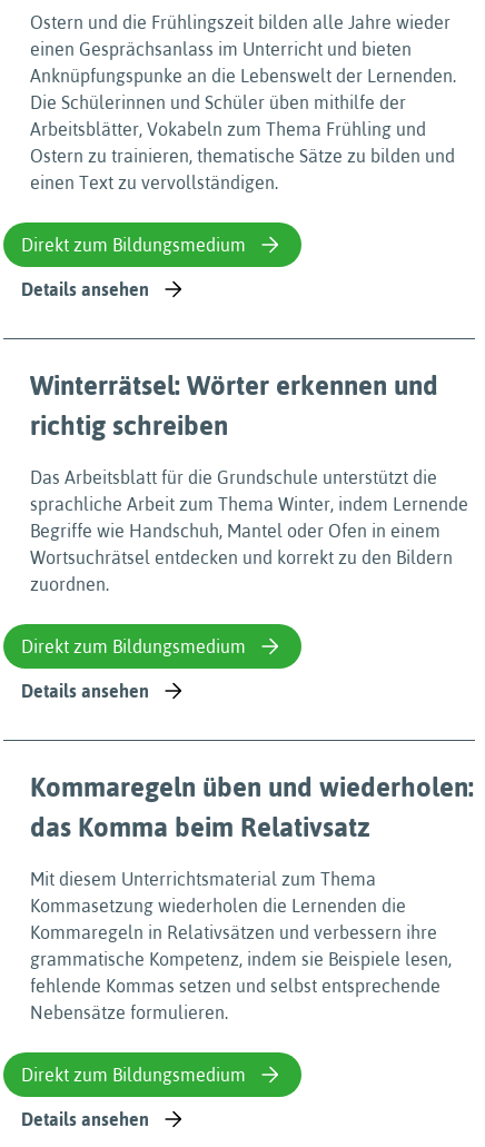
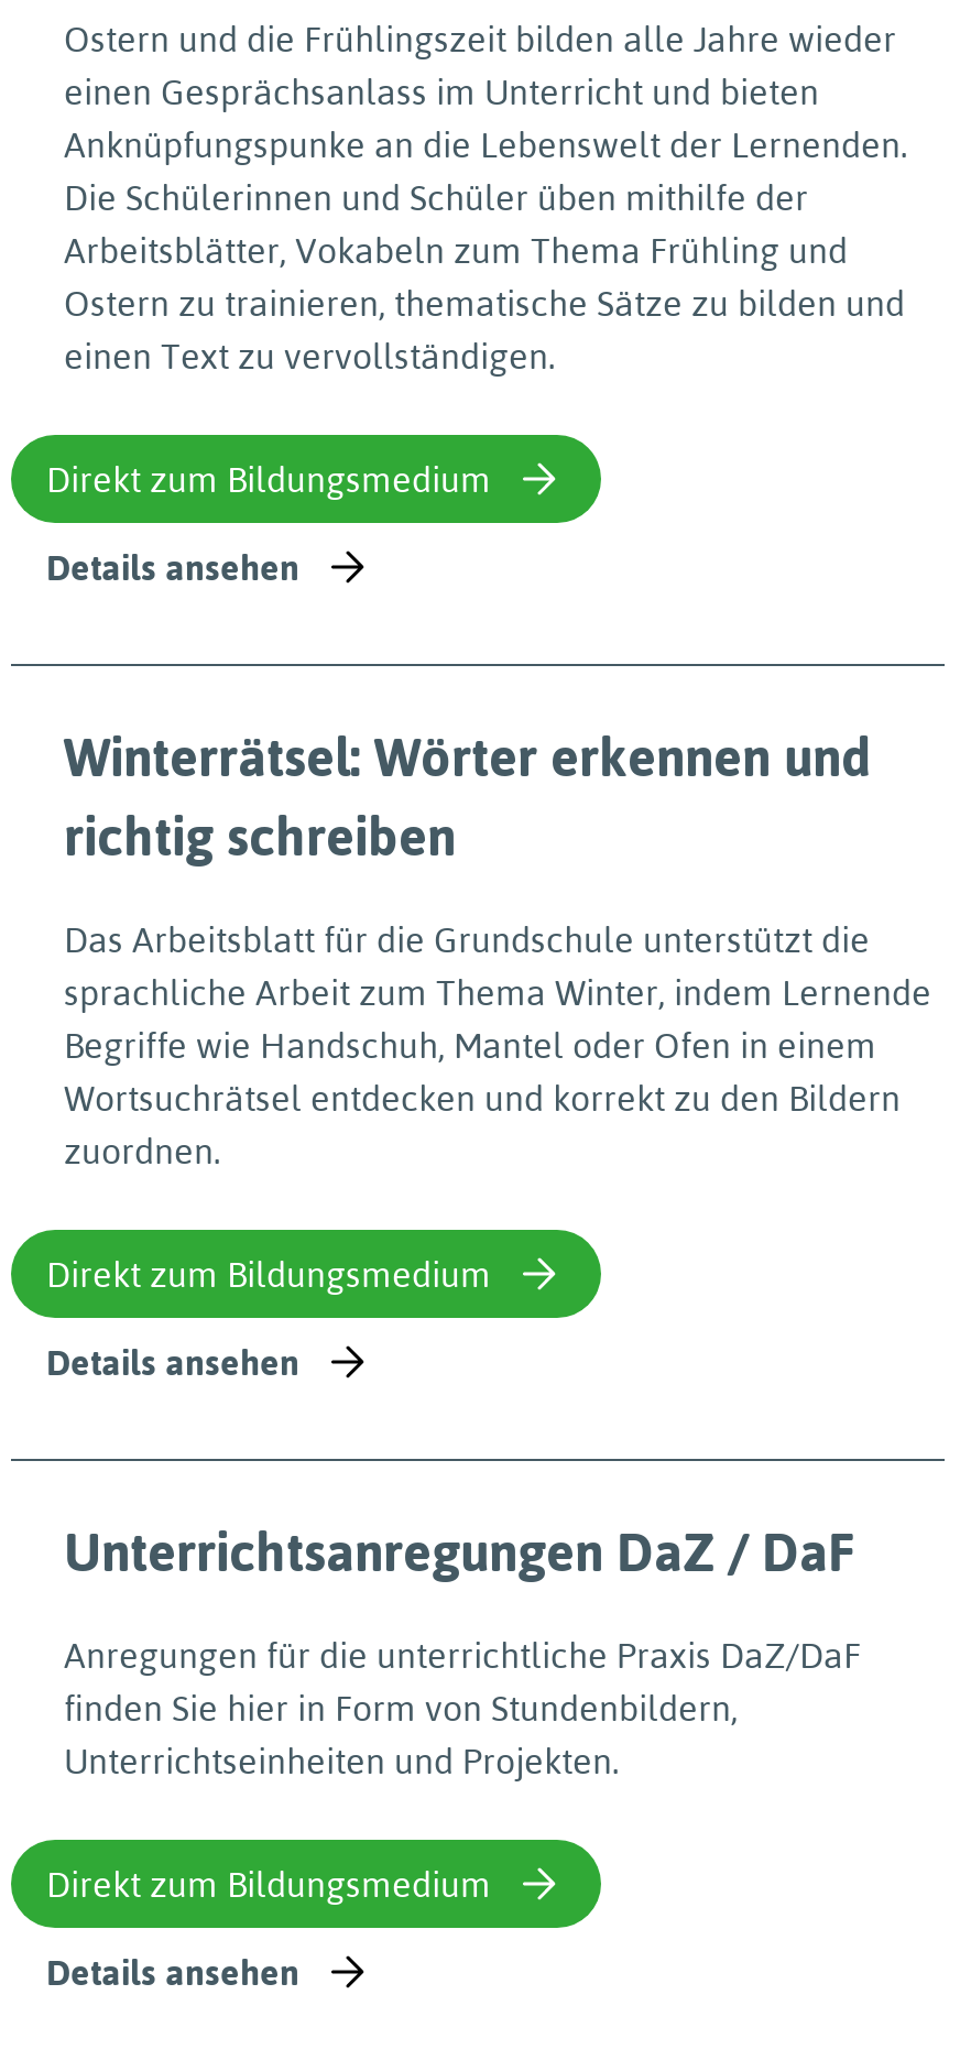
[30,772,474,842] Kommaregeln üben und wiederholen: | das Komma beim Relativsatz -> [64,1523,854,1582] Unterrichtsanregungen DaZ / DaF
[30,869,452,1022] Mit diesem Unterrichtsmaterial zum Thema | Kommasetzung wiederholen die Lernenden die | Kommaregeln in Relativsätzen und verbessern ihre | grammatische Kompetenz, indem sie Beispiele lesen, | fehlende Kommas setzen und selbst entsprechende | Nebensätze formulieren. -> [64,1635,861,1780] Anregungen für die unterrichtliche Praxis DaZ/DaF | finden Sie hier in Form von Stundenbildern, | Unterrichtseinheiten und Projekten.

